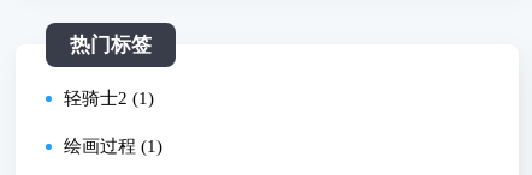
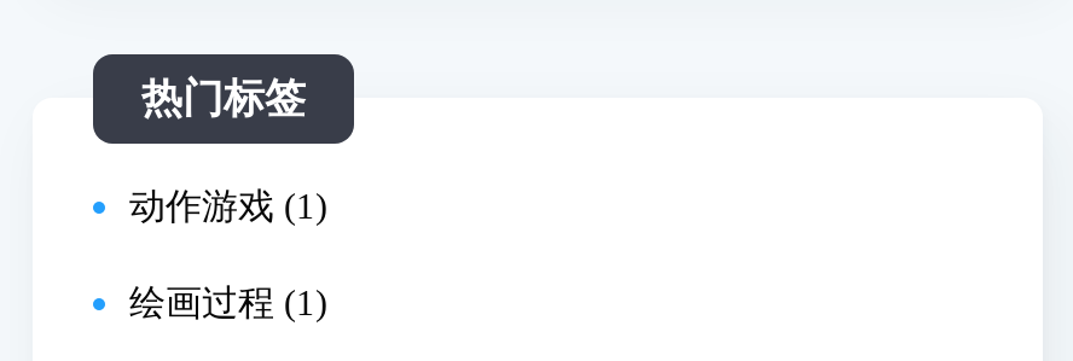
[64,89,154,108] 轻骑士2 (1) -> [129,187,327,226] 动作游戏 (1)

